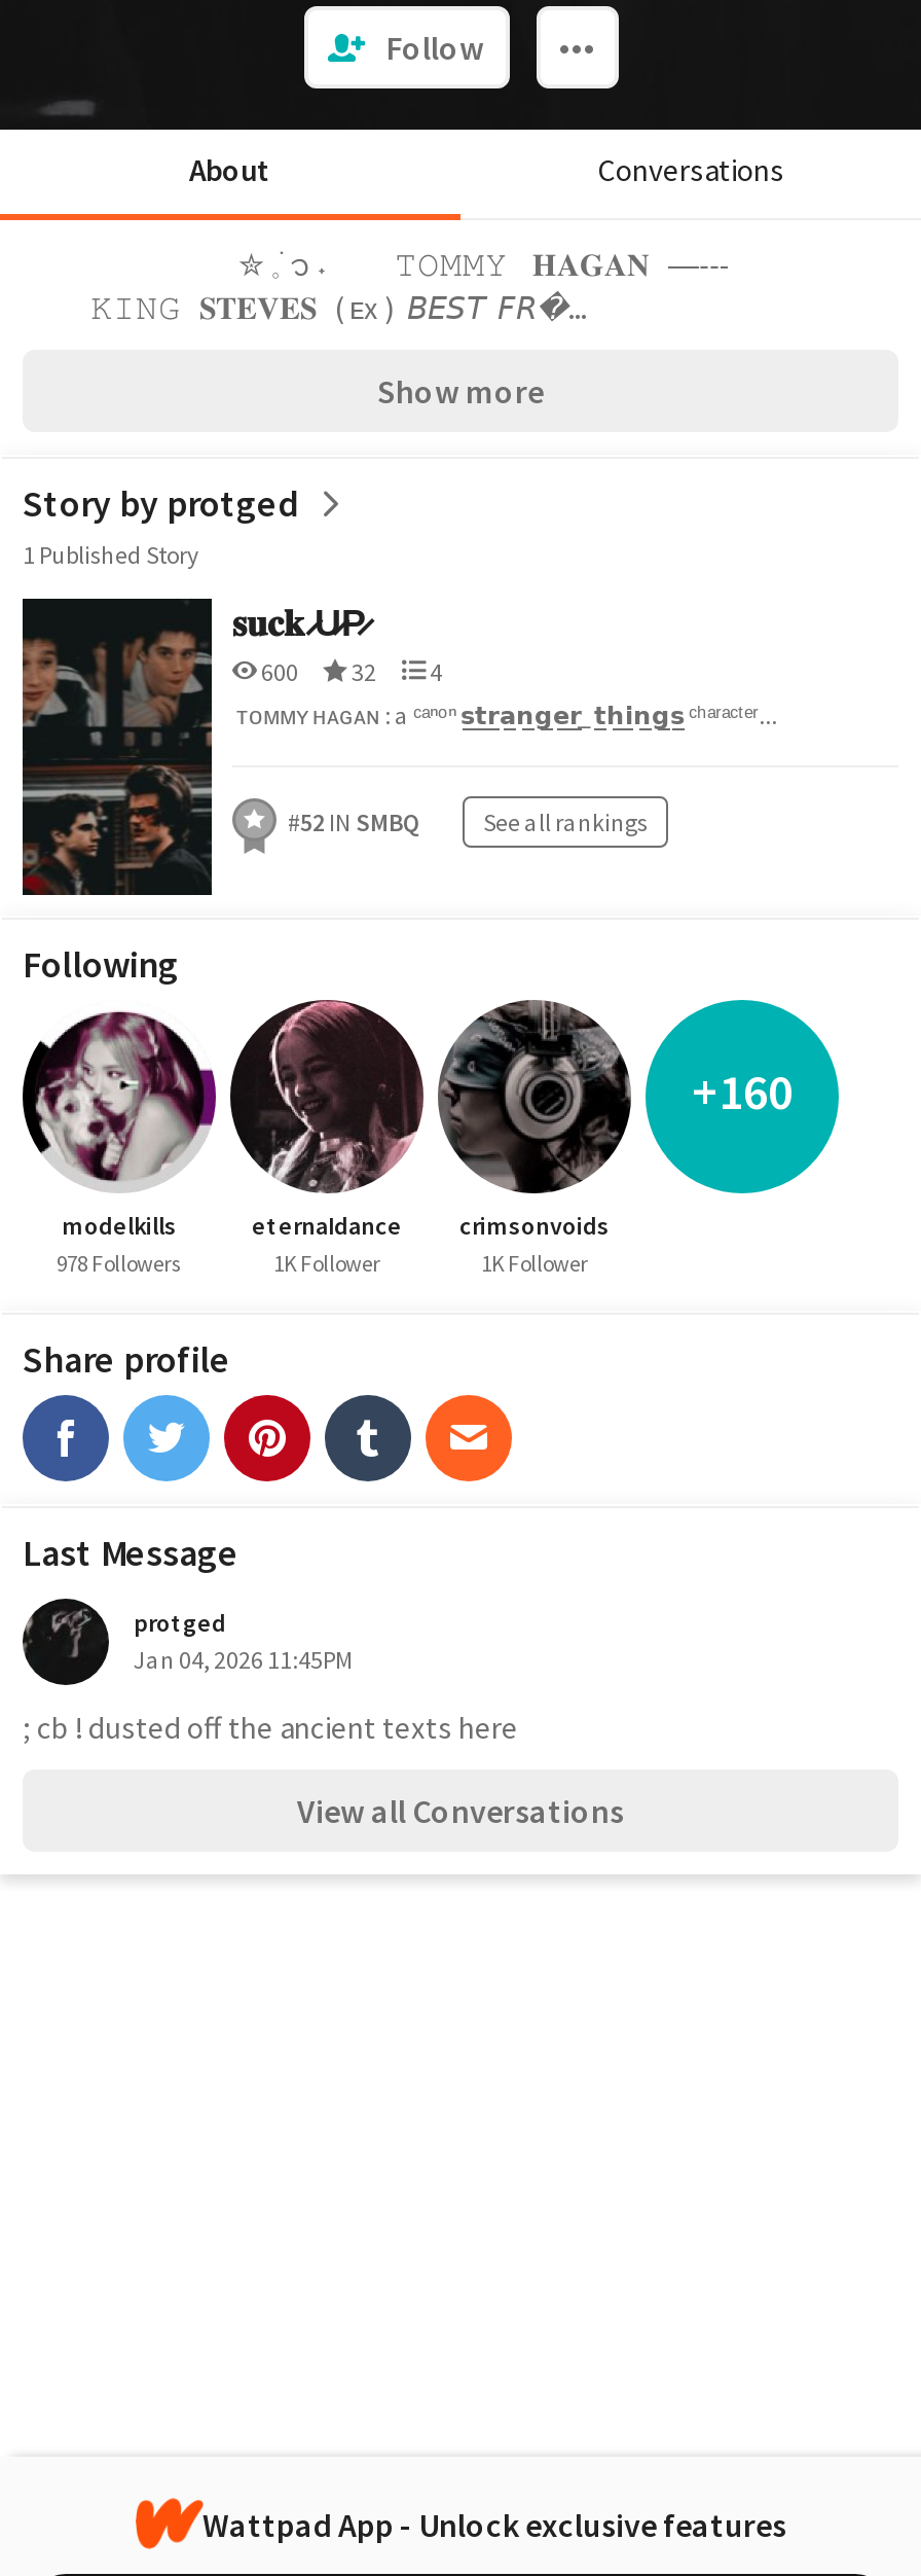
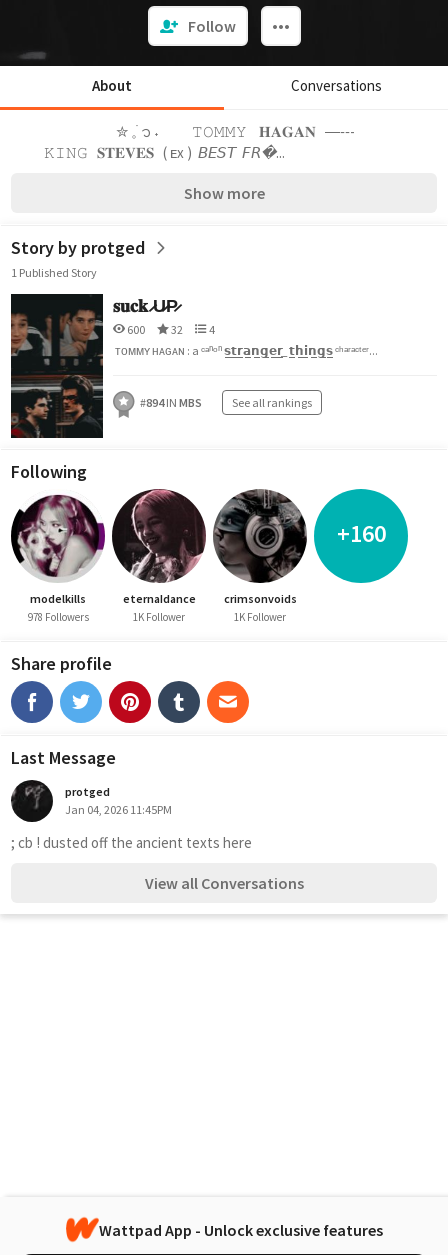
[288,807,648,837] #52 IN SMBQ See all rankings -> [140,395,312,410] #894 IN MBS See all rankings

